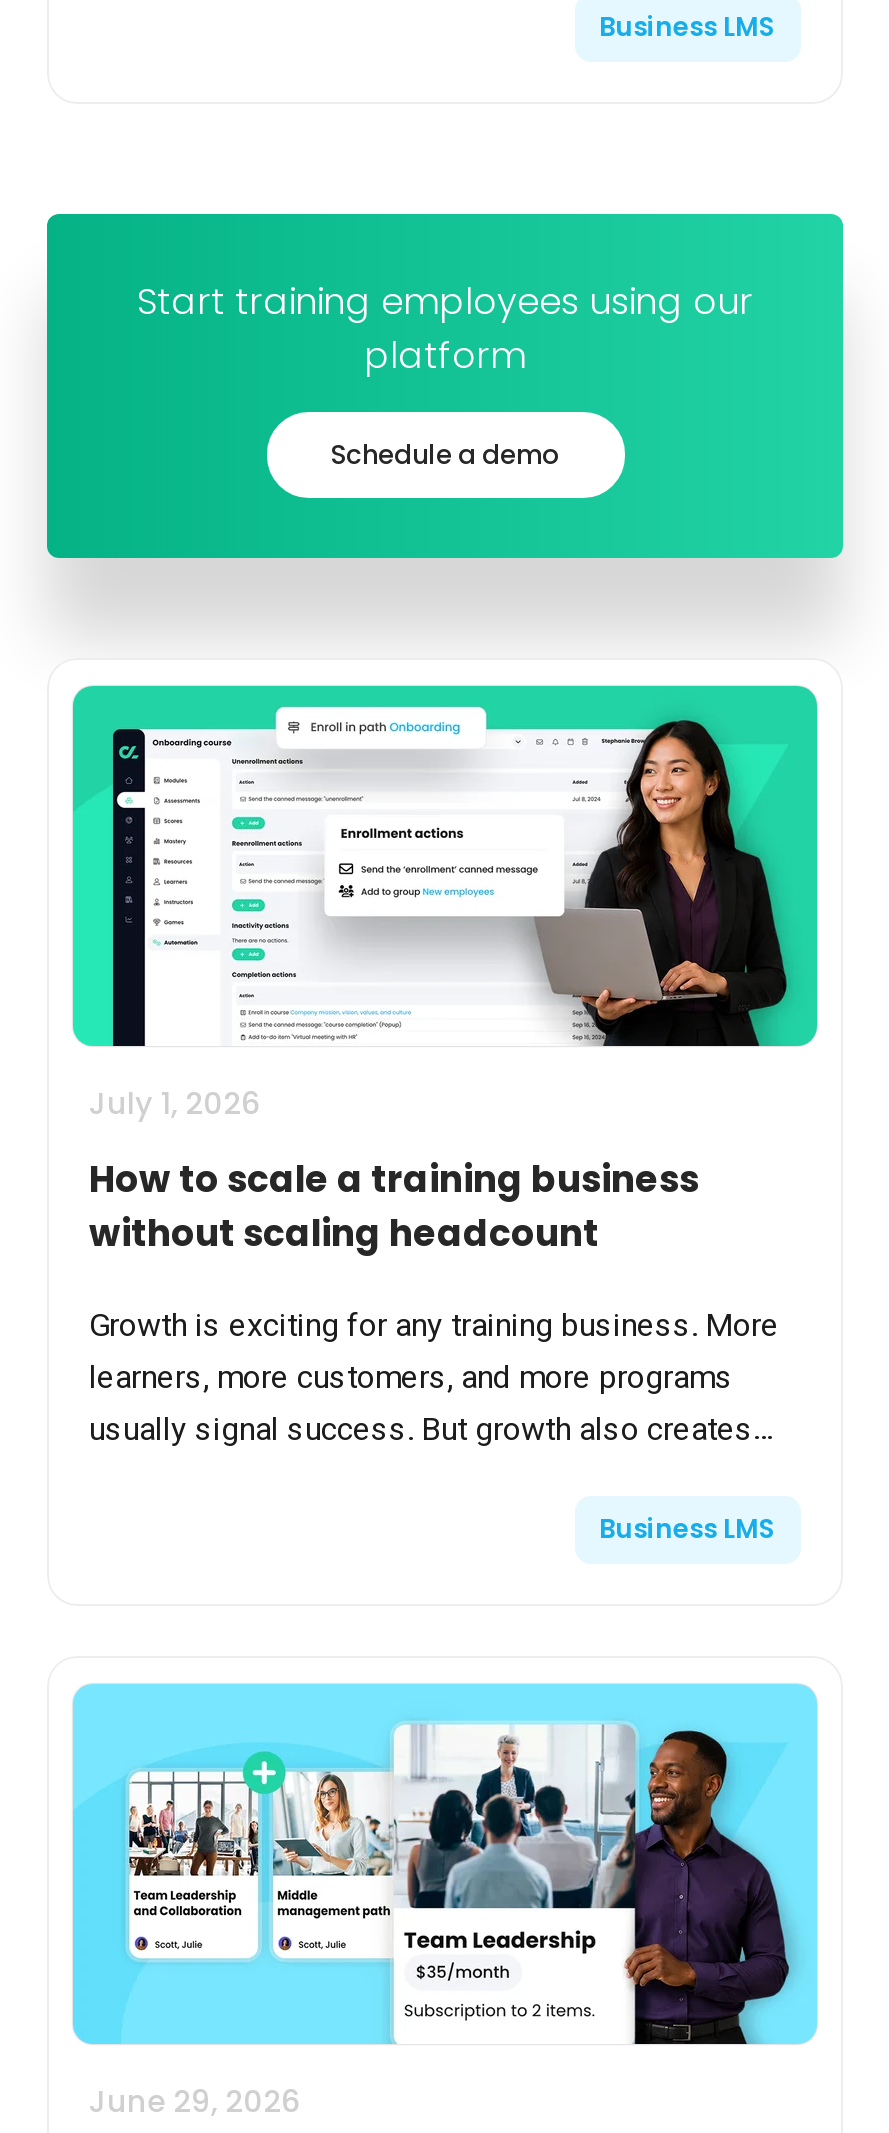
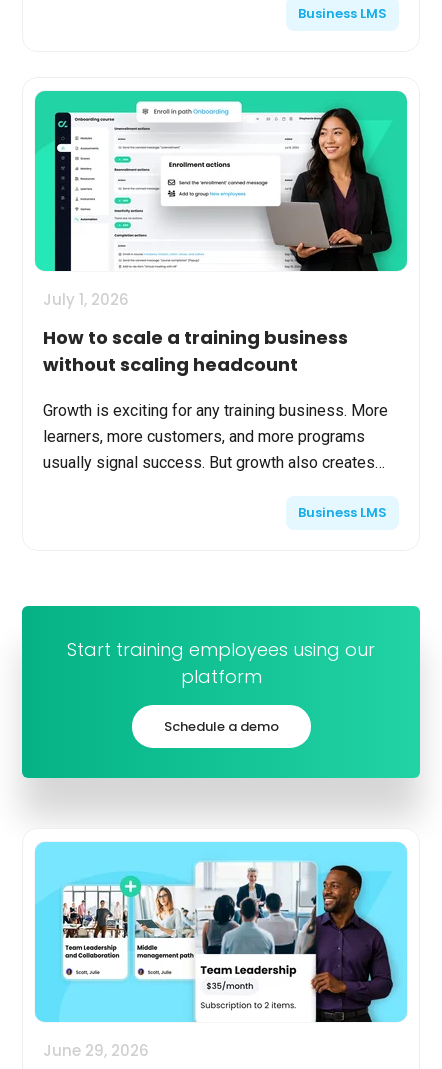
moved [45,212,845,616] -> [21,605,421,808]: [image] | Start training employees using our | platform | Schedule a demo
moved [89,708,799,1547] -> [43,102,398,522]: [image] | July 1, 2026 | How to scale a training business | without scaling headcount | Growth is exciting for any training business. More | learners, more customers, and more programs | usually signal success. But growth also creates | Business LMS

